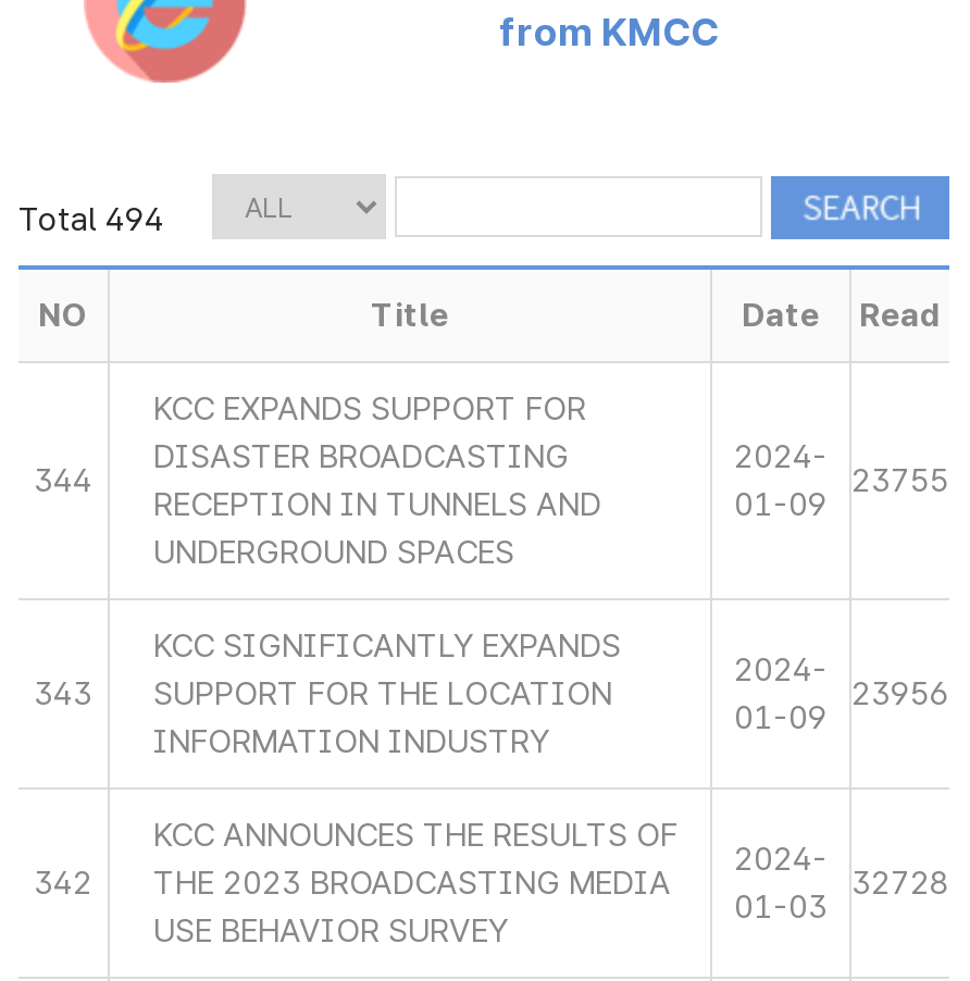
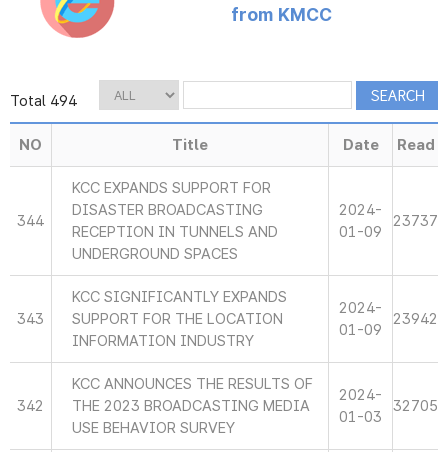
[851,461,949,500] 23755 -> [393,212,438,230] 23737
[851,674,949,713] 23956 -> [393,310,438,328] 23942
[851,864,949,903] 32728 -> [393,397,438,415] 32705

